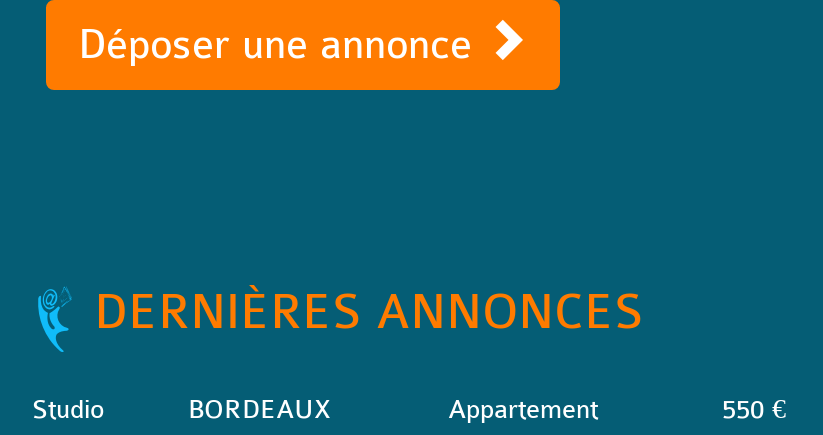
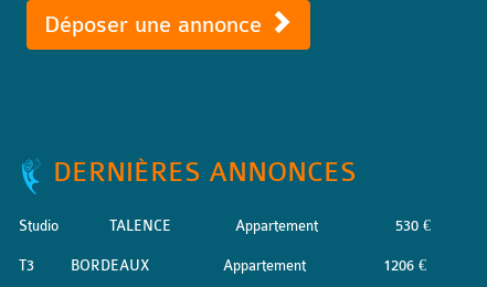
[722,394,786,424] 550 € -> [383,257,426,274] 1206 €
none -> [19,217,431,274] TALENCE | Appartement | 530 € | T3

